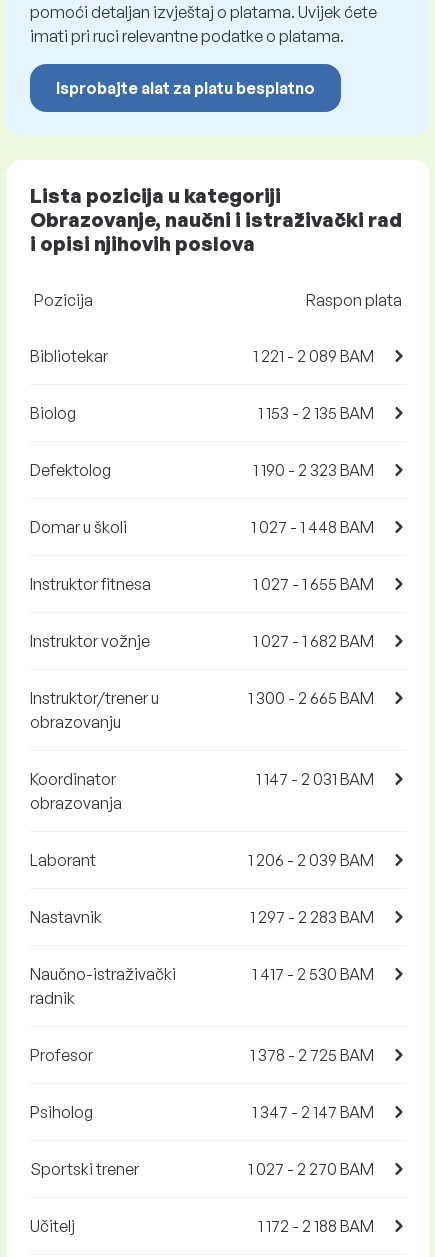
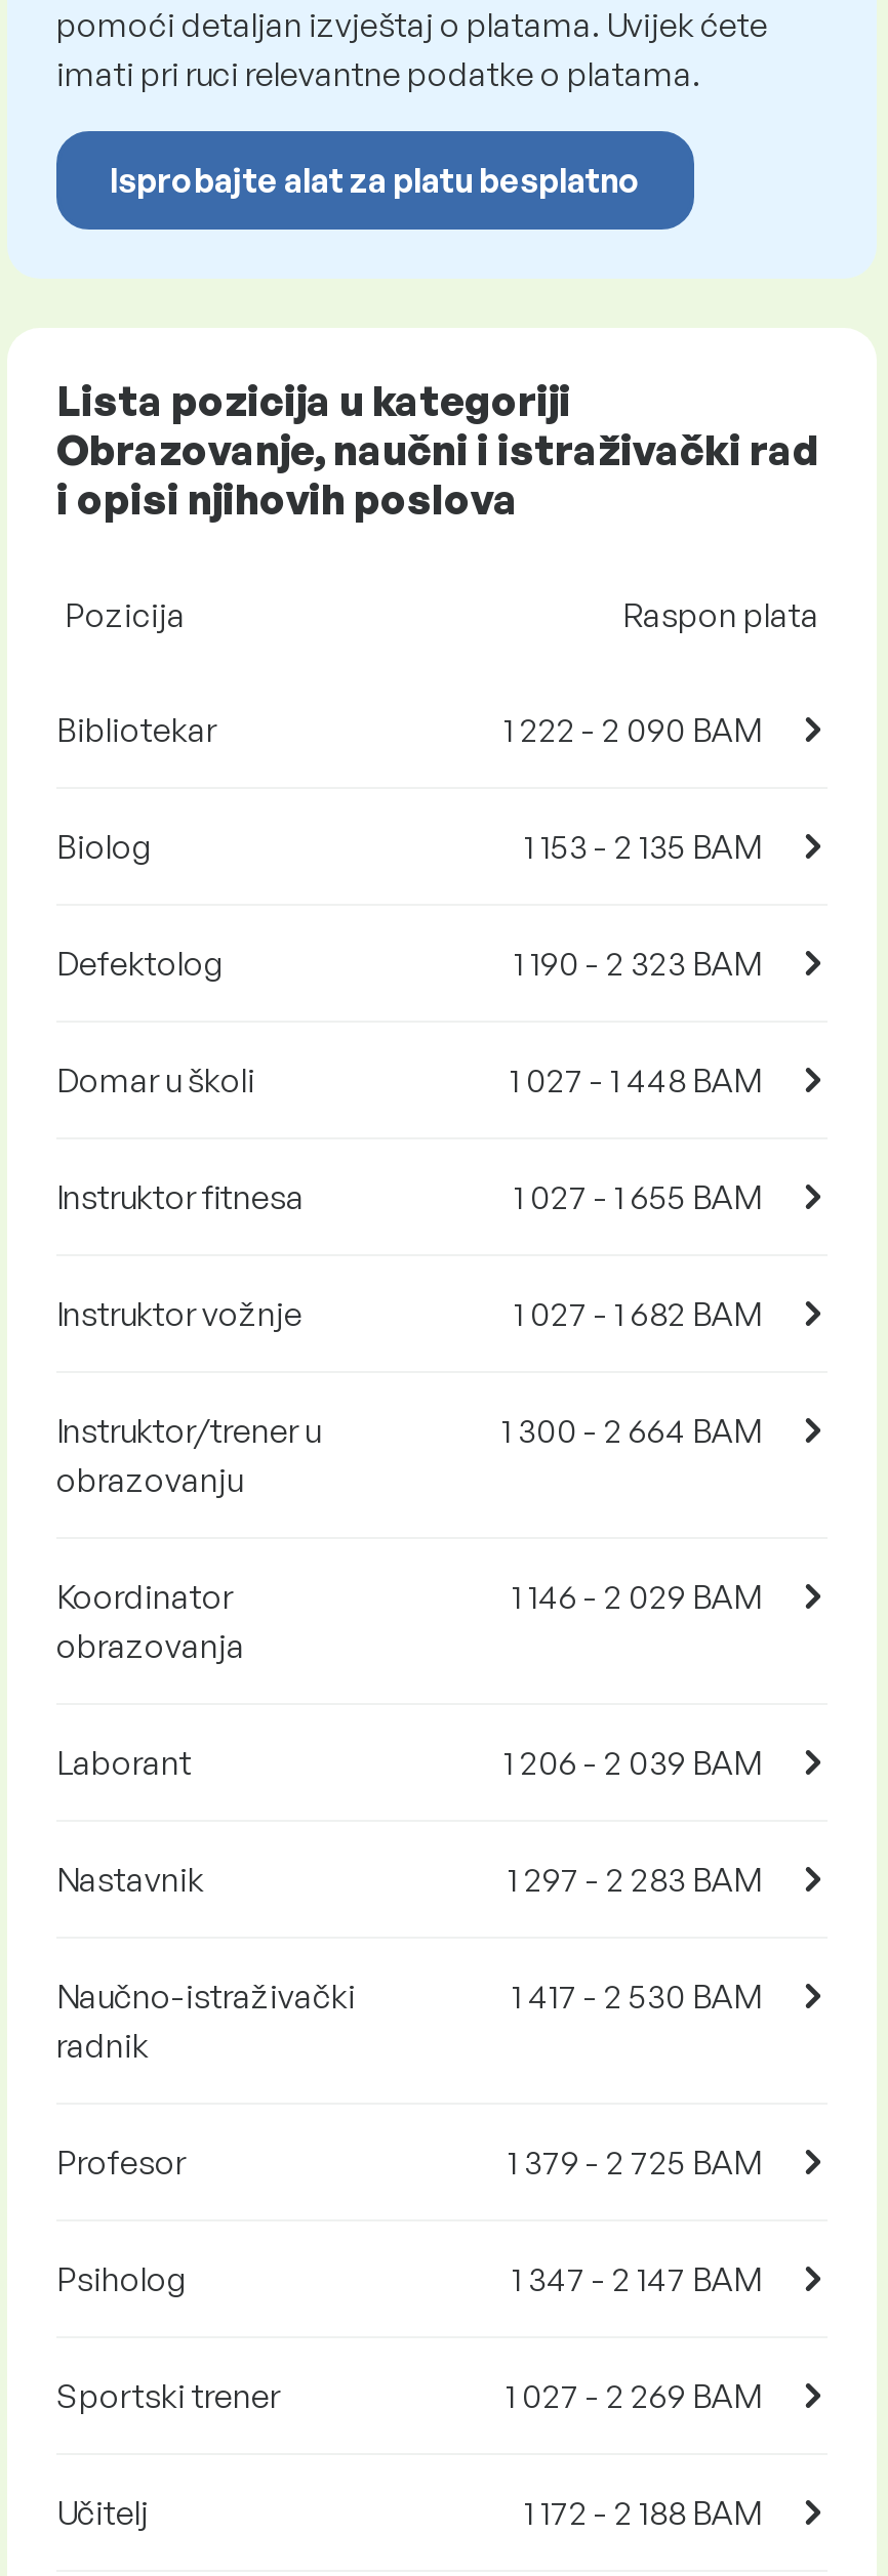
[253,346,374,366] 1 221 - 2 089 BAM -> [503,709,762,750] 1 222 - 2 090 BAM
[248,688,374,708] 1 300 - 2 665 BAM -> [501,1410,762,1451] 1 300 - 2 664 BAM
[256,769,374,789] 1 147 - 2 031 BAM -> [512,1576,762,1617] 1 146 - 2 029 BAM
[250,1045,374,1065] 1 378 - 2 725 BAM -> [508,2142,762,2183] 1 379 - 2 725 BAM
[248,1159,374,1179] 1 027 - 2 270 BAM -> [506,2376,762,2417] 1 027 - 2 269 BAM

